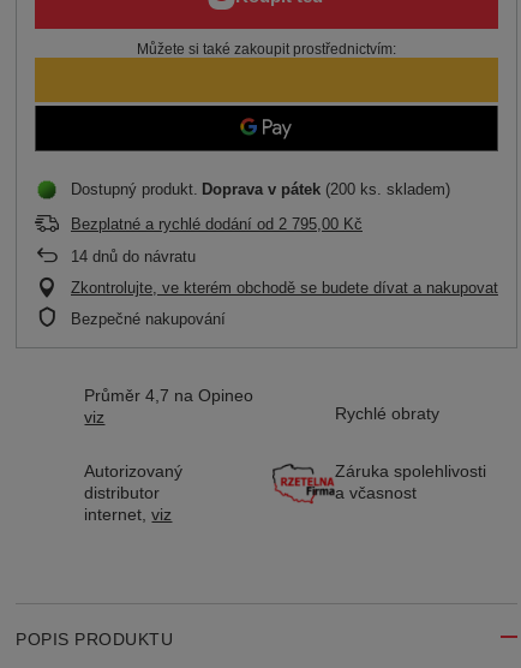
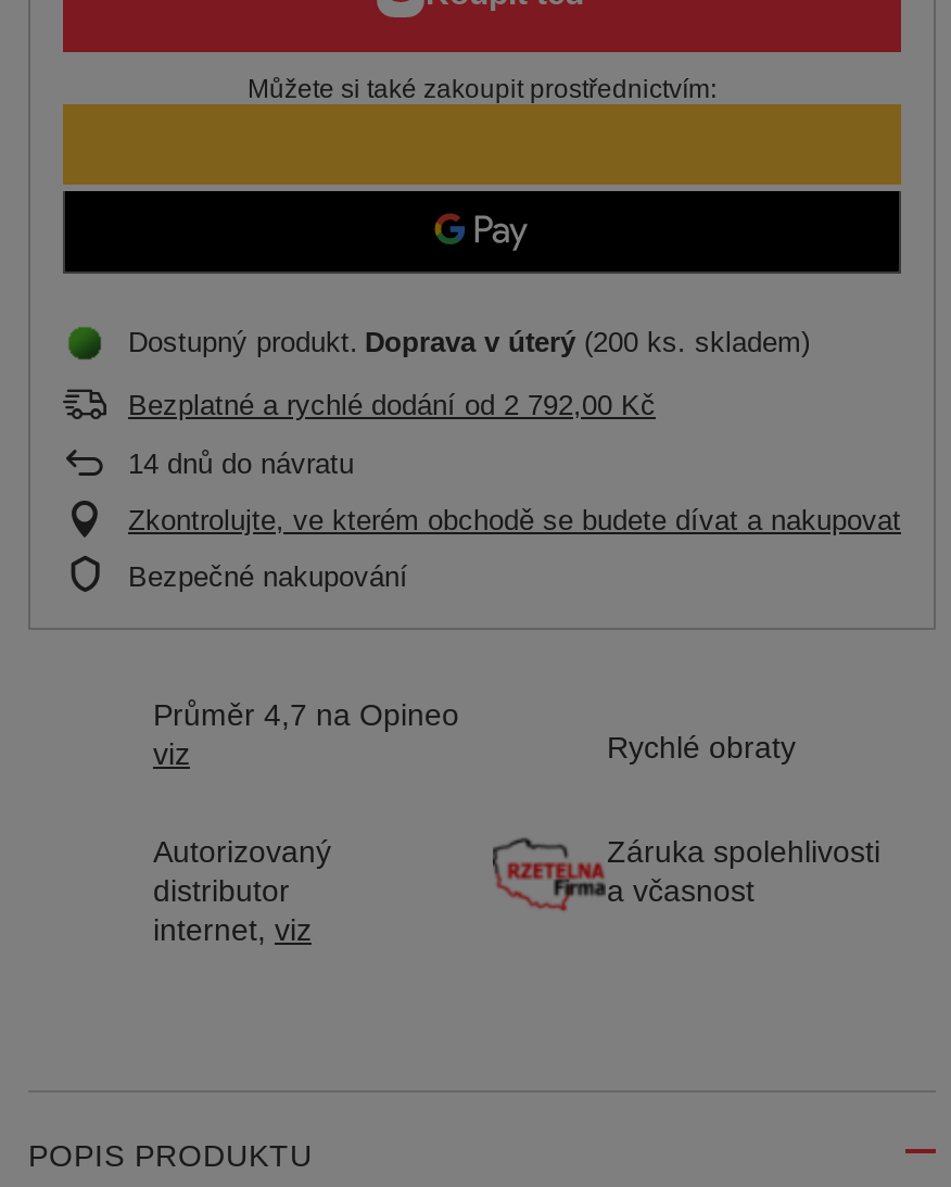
[71,180,450,198] Dostupný produkt Doprava v pátek (200 ks. skladem) -> [128,326,810,359] Dostupný produkt Doprava v úterý (200 ks. skladem)
[71,215,363,233] Bezplatné a rychlé dodání od 2 795,00 Kč -> [128,389,656,422] Bezplatné a rychlé dodání od 2 792,00 Kč

